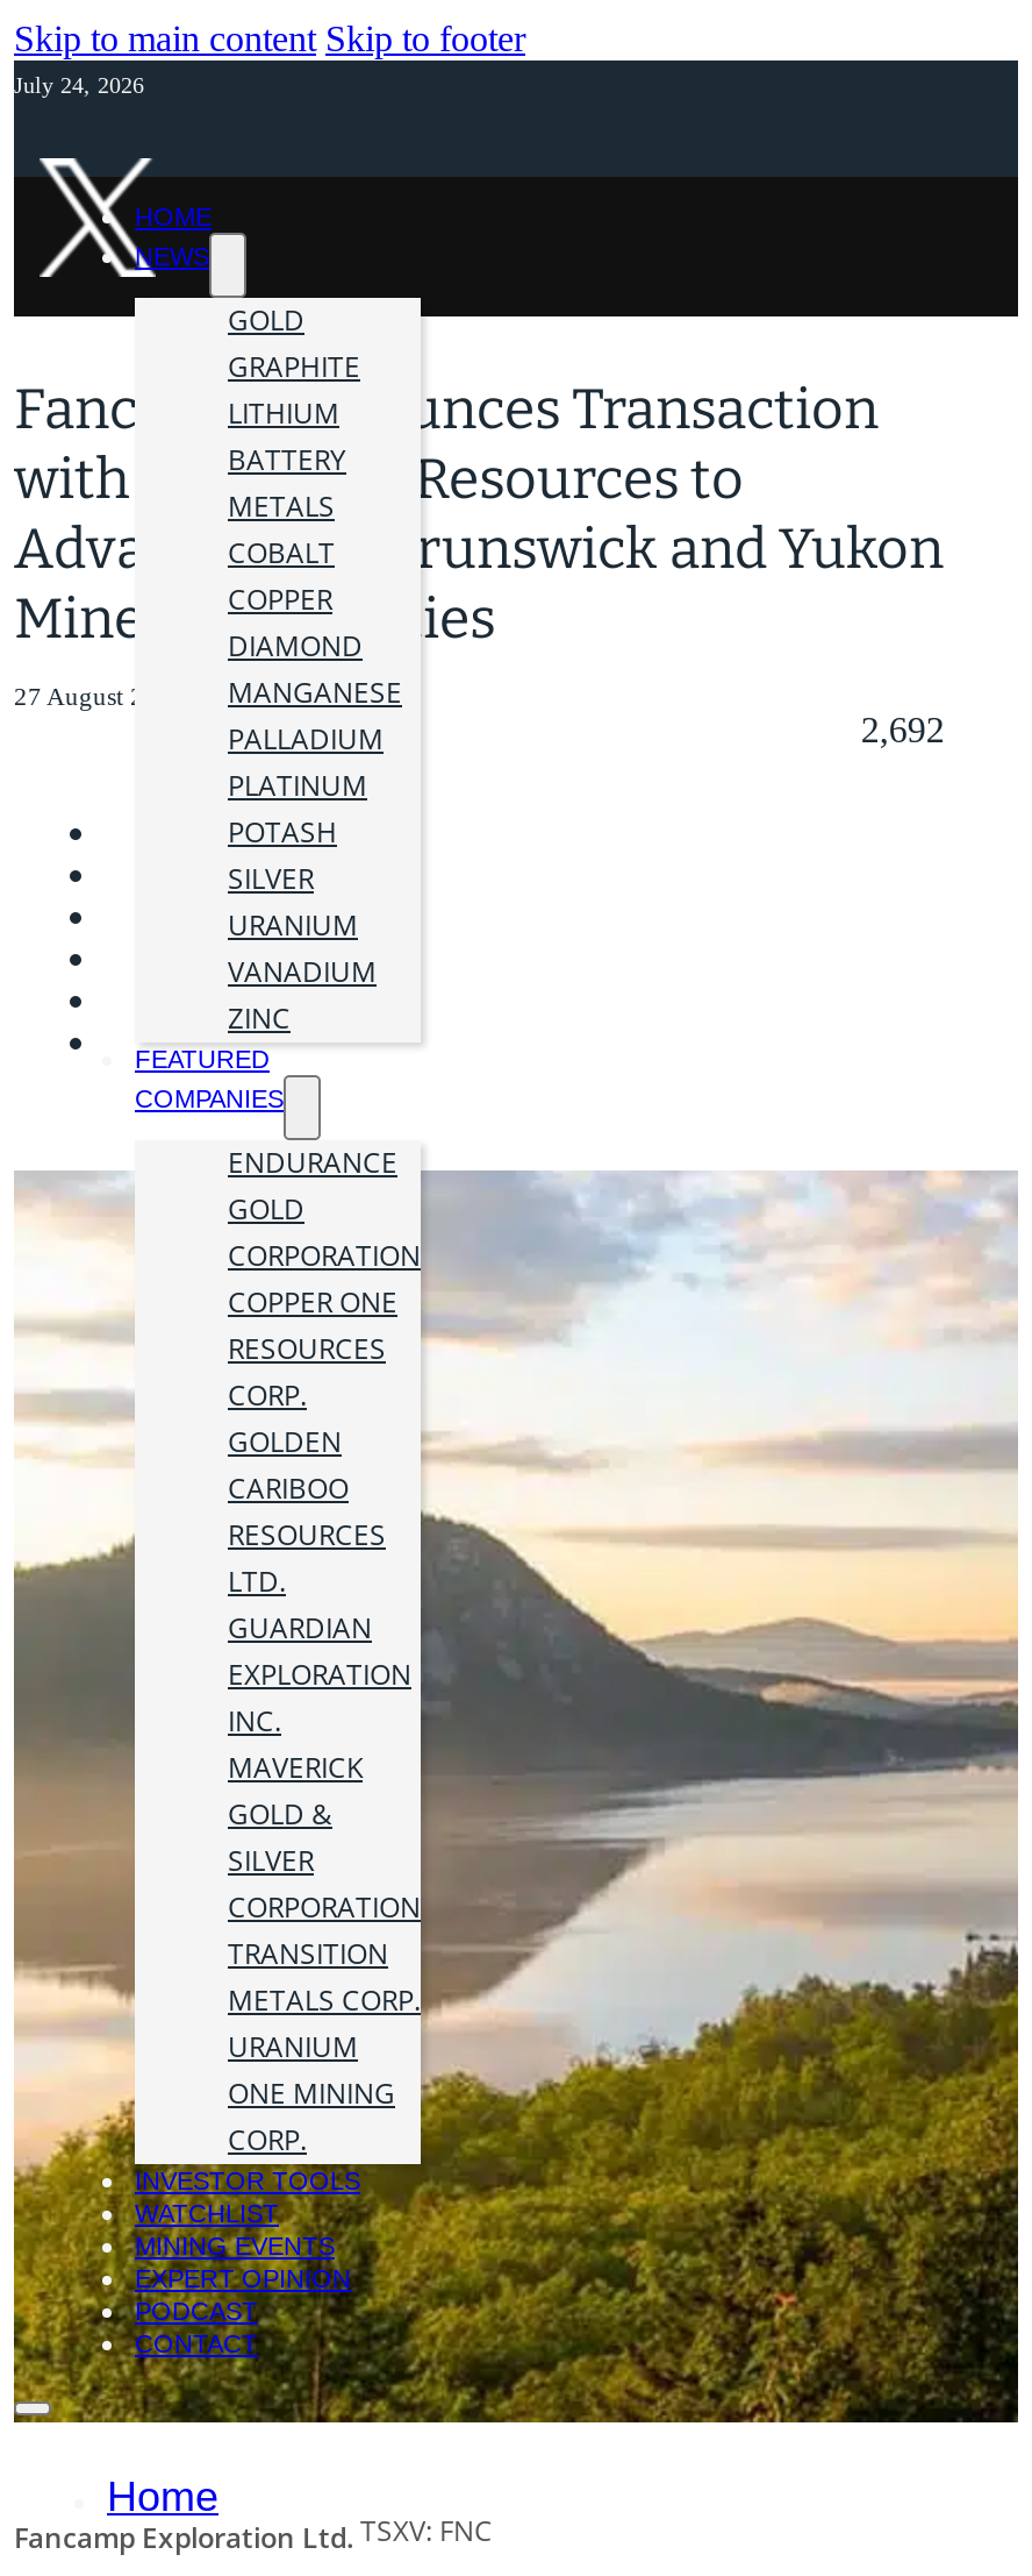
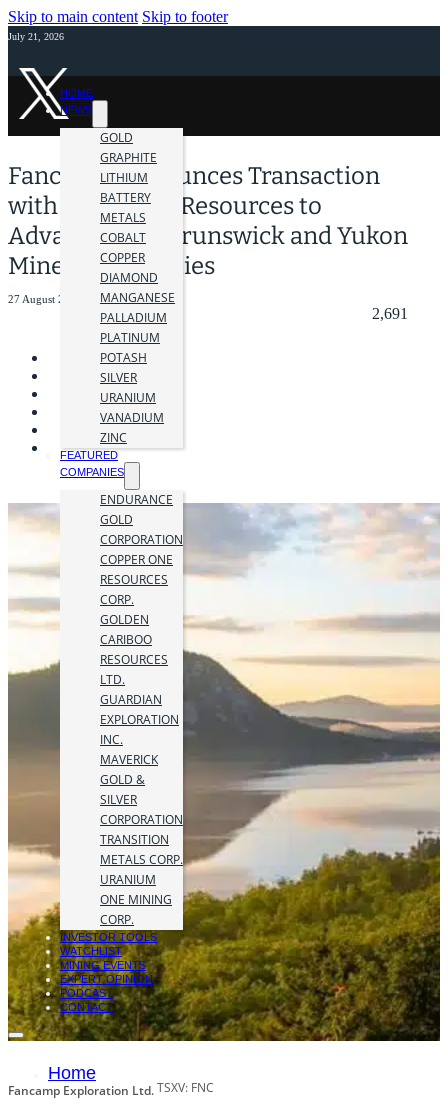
[14,72,144,98] July 24, 2026 -> [8,31,64,42] July 21, 2026
[861,710,945,749] 2,692 -> [372,305,408,322] 2,691

